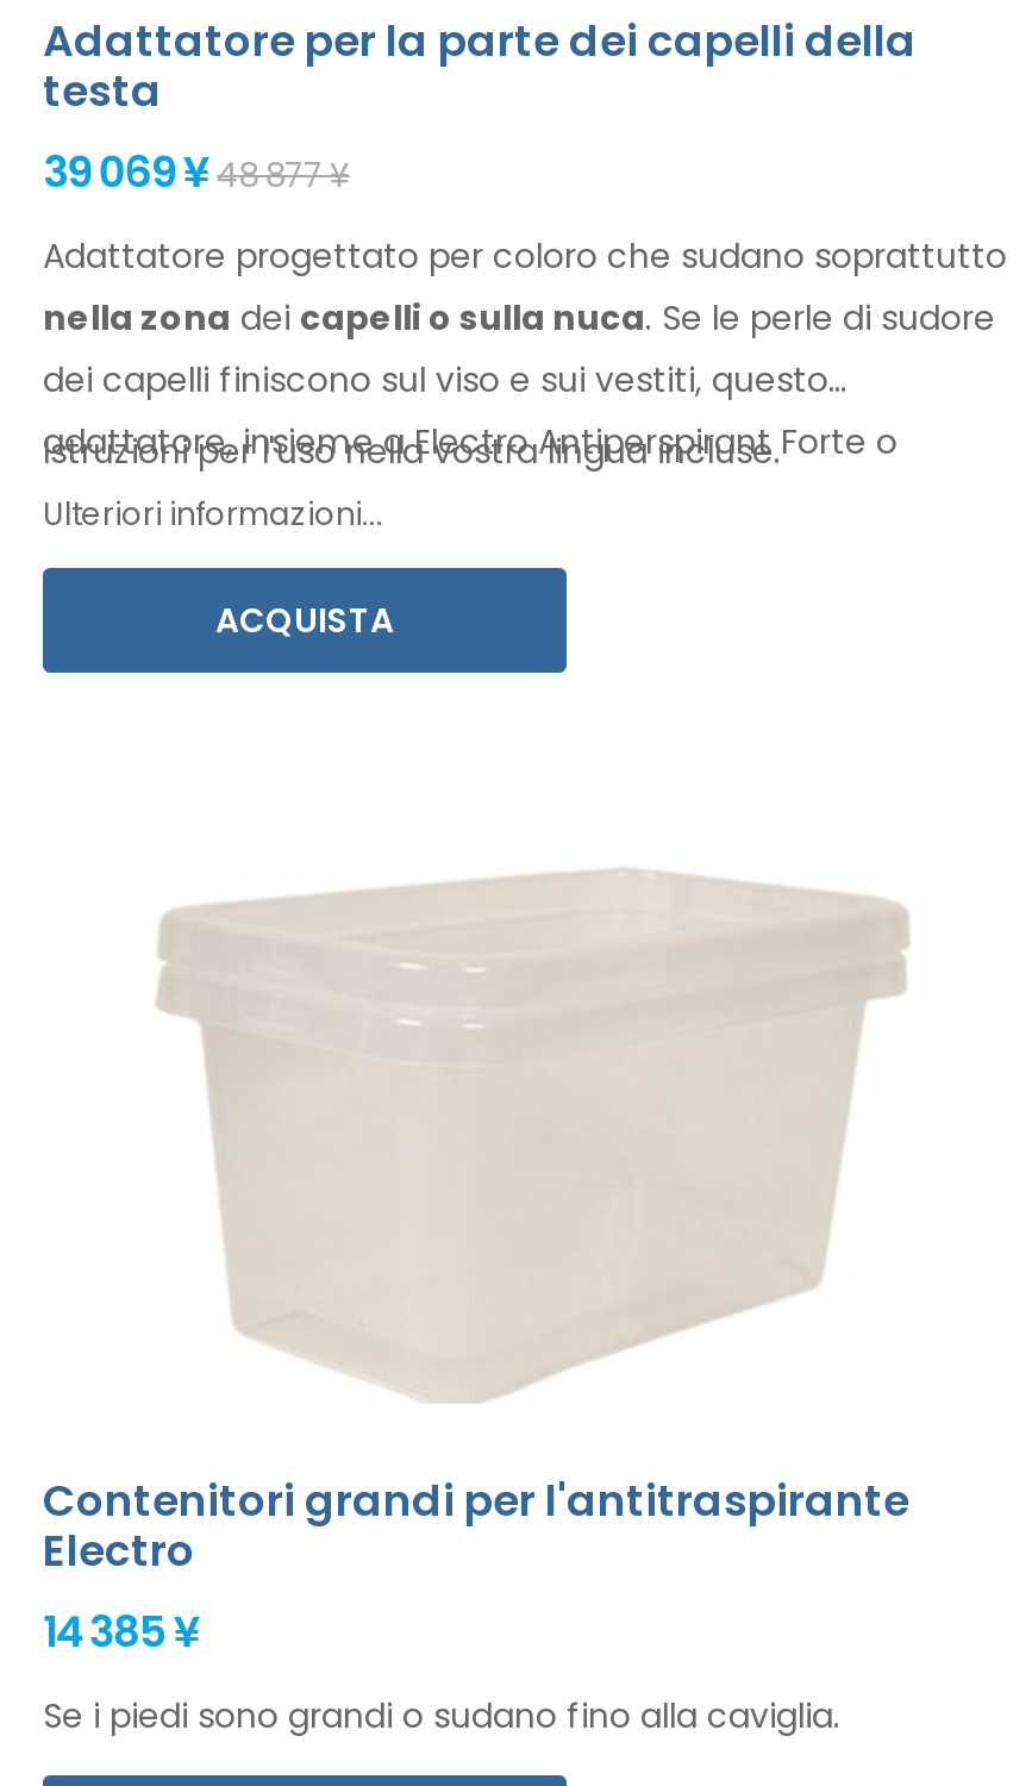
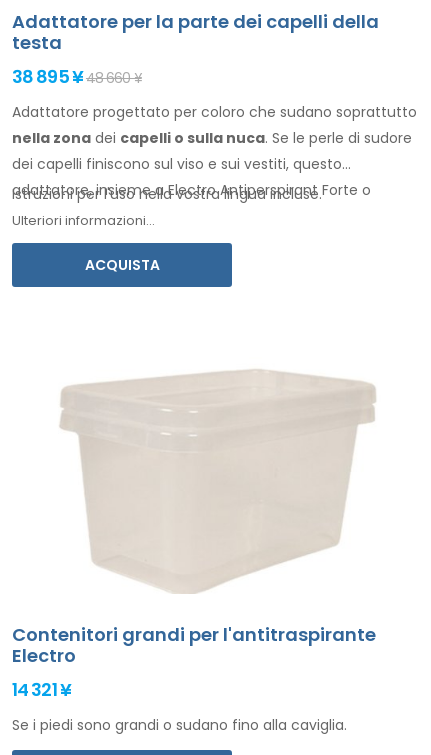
[43,142,349,201] 39 069 ¥ 48 877 ¥ -> [12,64,142,89] 38 895 ¥ 48 660 ¥
[43,1600,199,1660] 14 385 ¥ -> [12,677,71,702] 14 321 ¥

